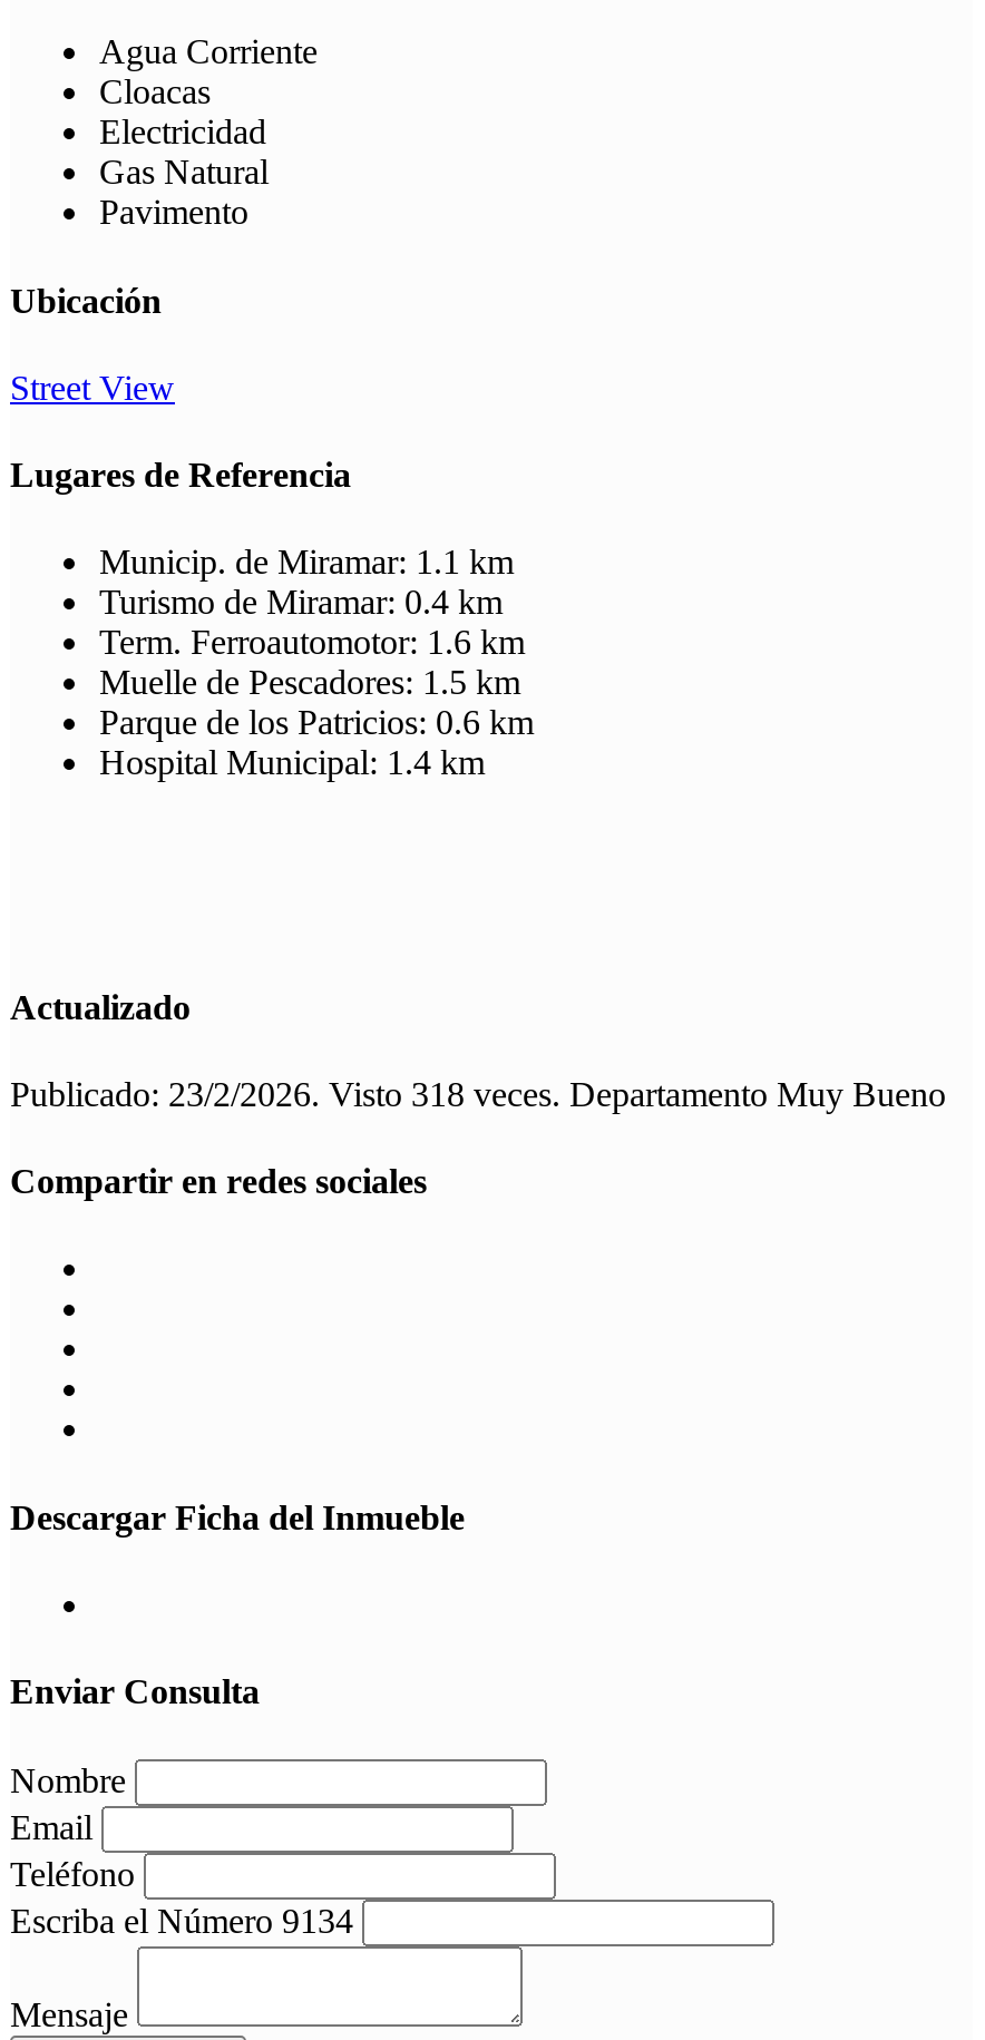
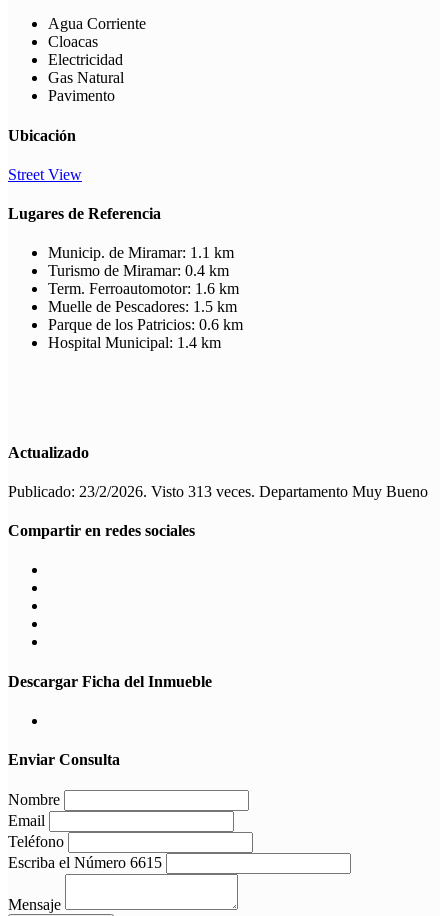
[10,1075,946,1113] Publicado: 23/2/2026. Visto 318 veces. Departamento Muy Bueno -> [8,483,428,500] Publicado: 23/2/2026. Visto 313 veces. Departamento Muy Bueno
[10,1903,353,1941] Escriba el Número 9134 -> [8,854,162,871] Escriba el Número 6615

